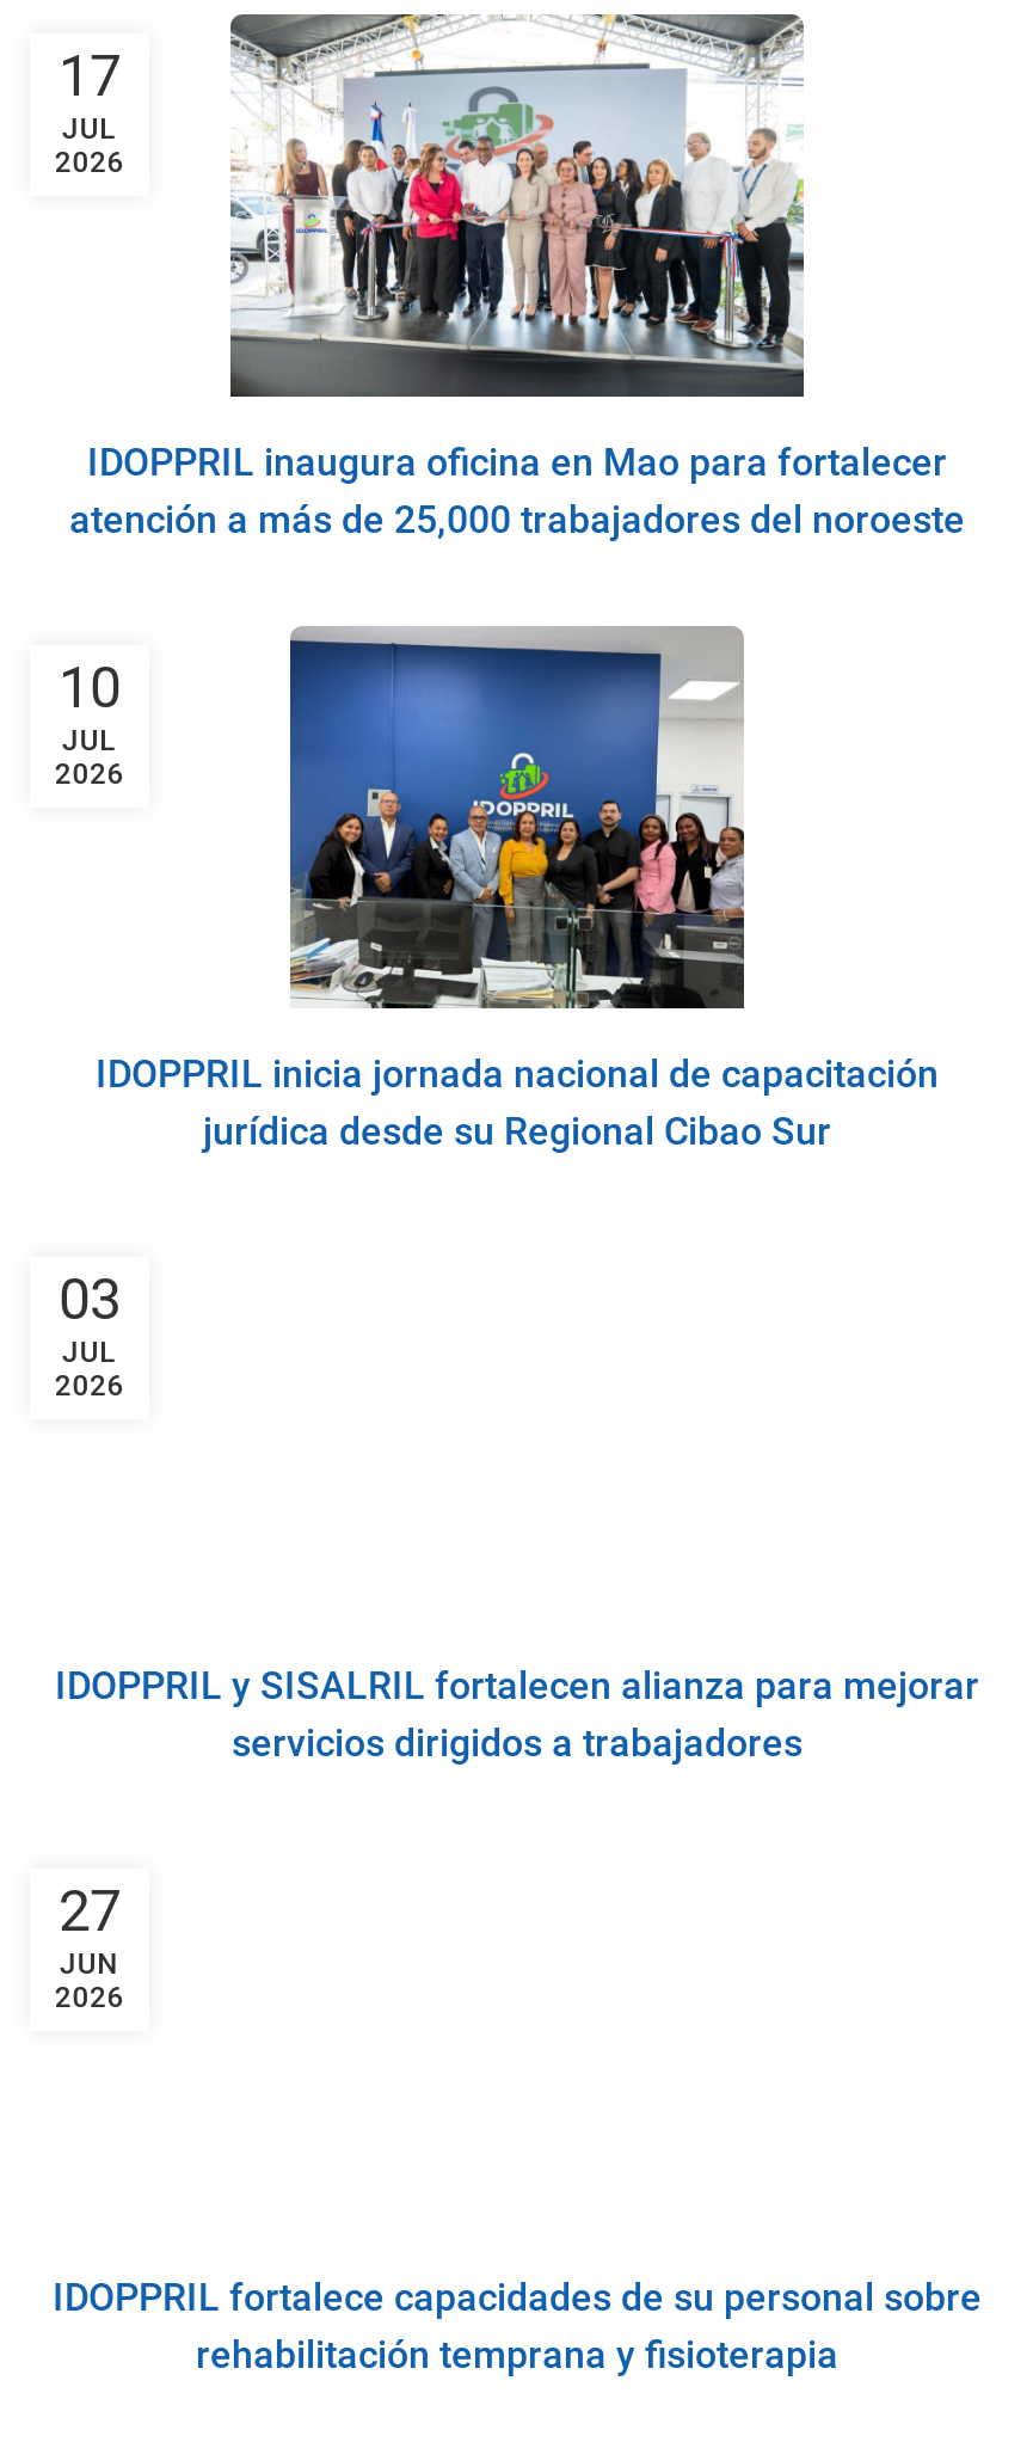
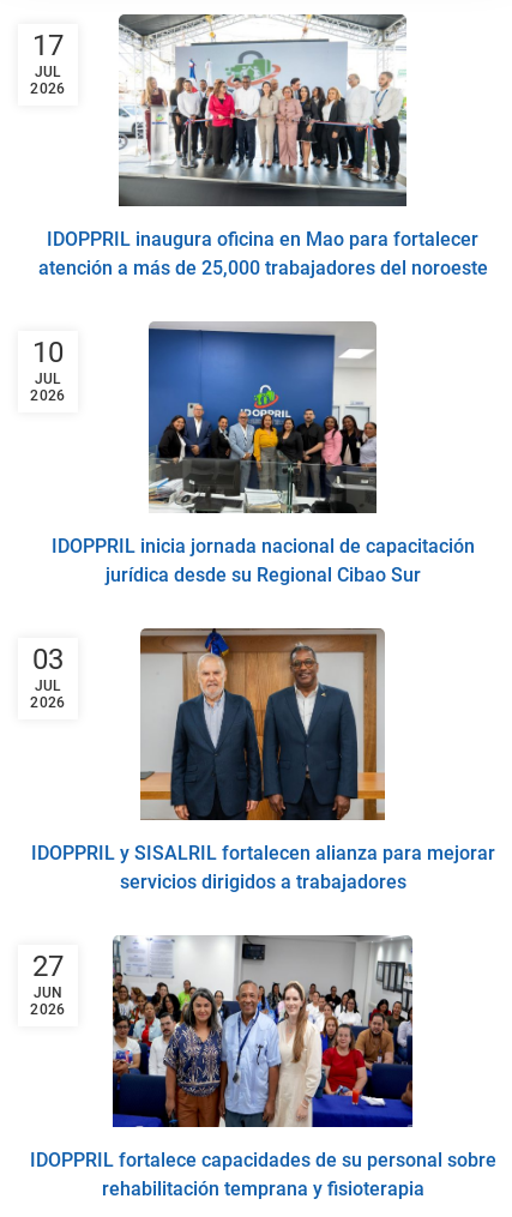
none -> [139,627,386,821] [image]
none -> [112,934,414,1128] [image]

